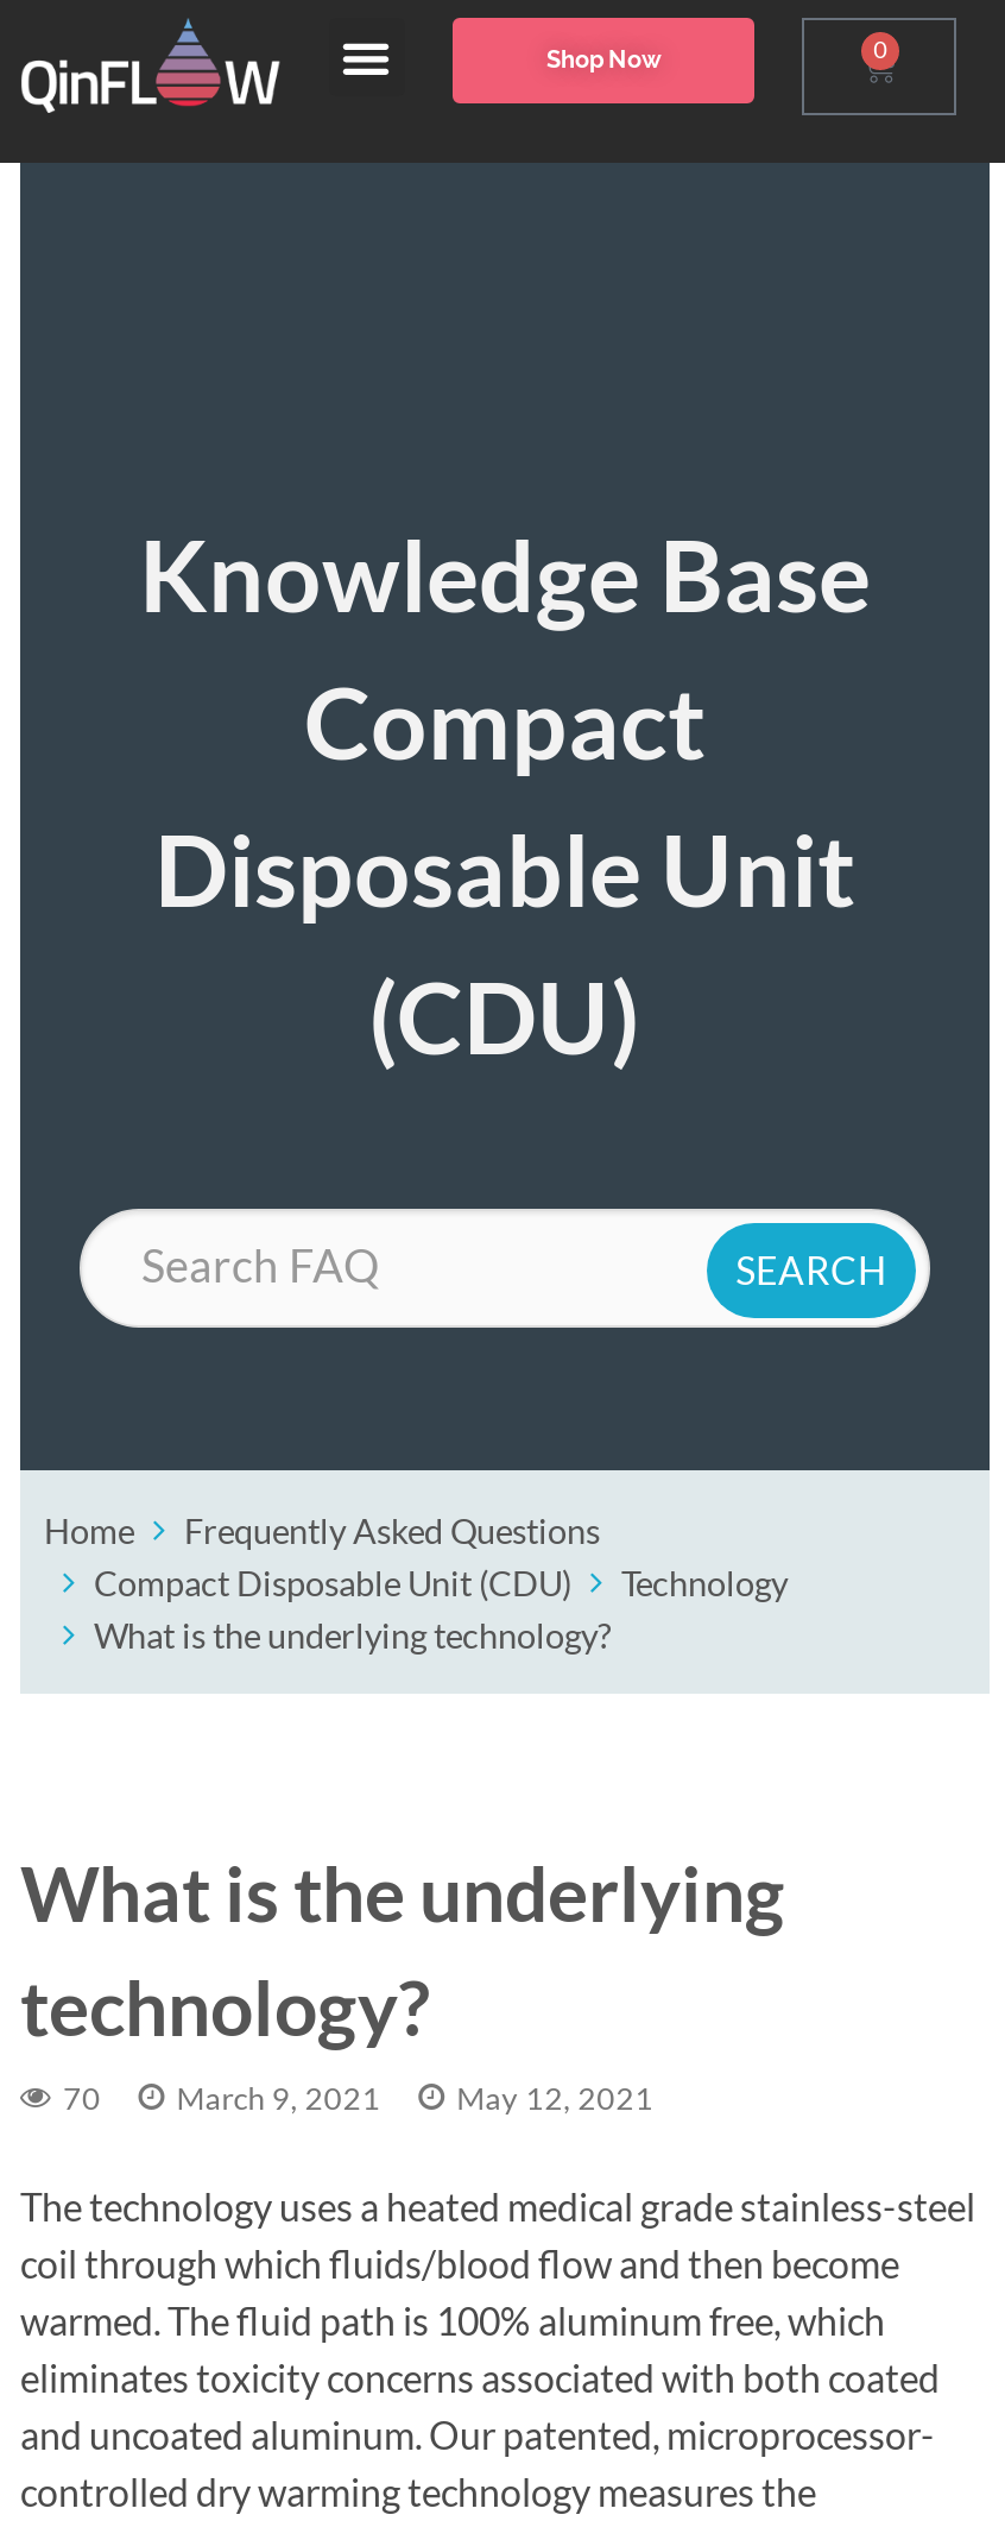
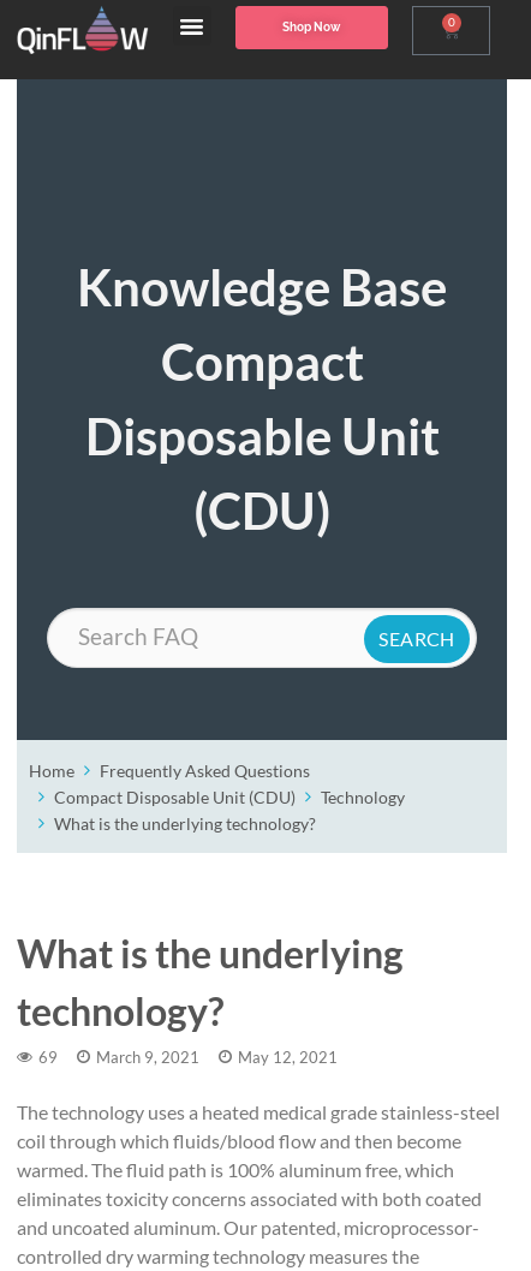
[63,2078,654,2116] 70 March 9, 2021 May 12, 2021 -> [38,1047,337,1066] 69 March 9, 2021 May 12, 2021

